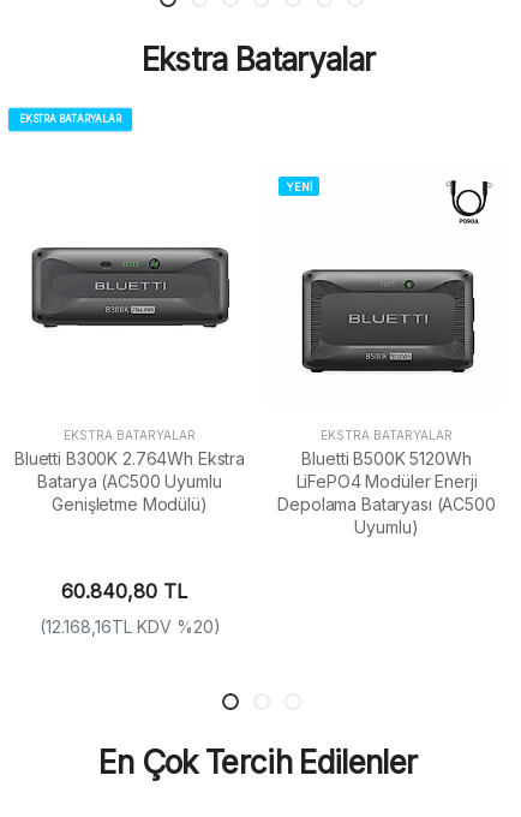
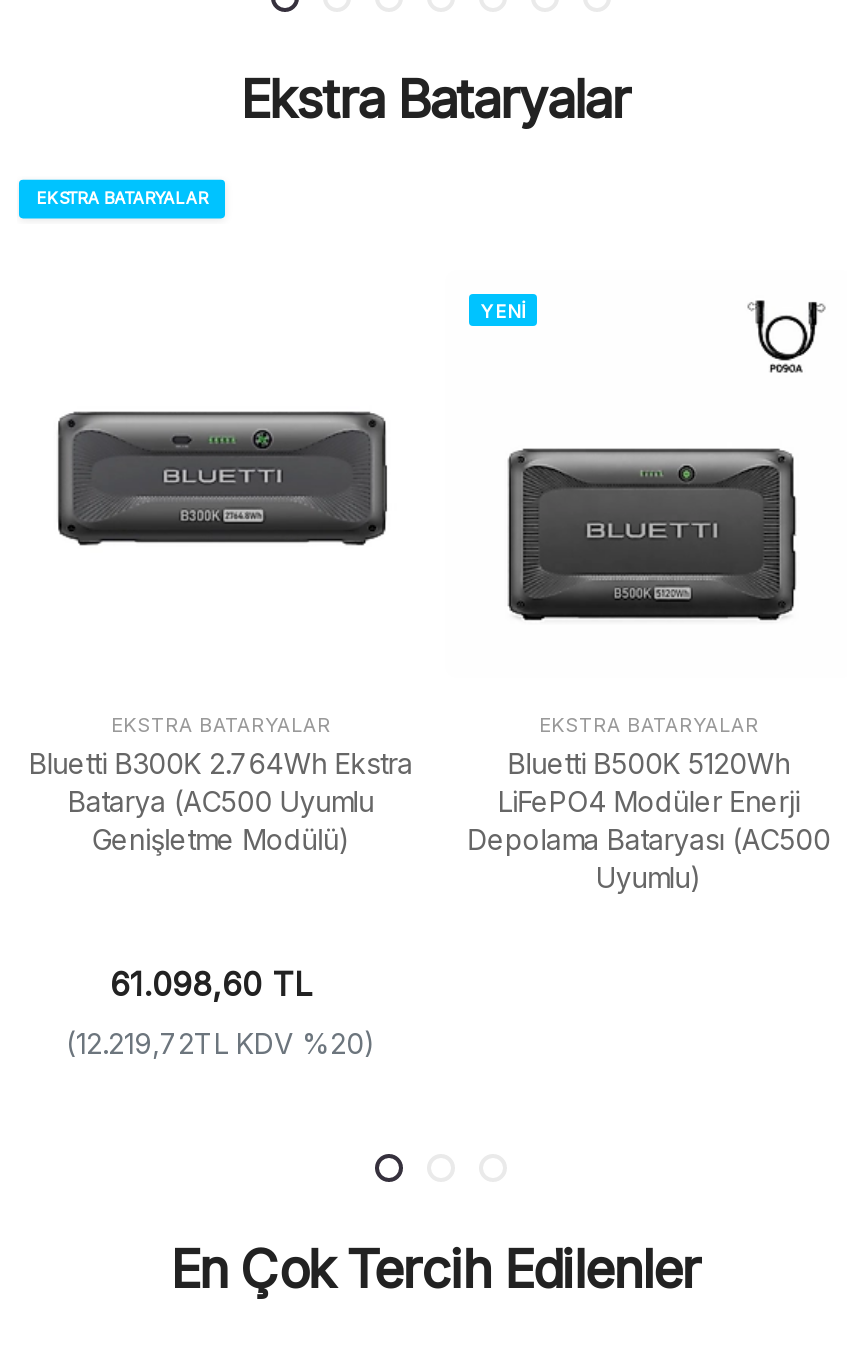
[61,579,187,603] 60.840,80 TL -> [110,963,312,1003] 61.098,60 TL
[39,616,220,636] (12.168,16TL KDV %20) -> [66,1025,376,1059] (12.219,72TL KDV %20)

